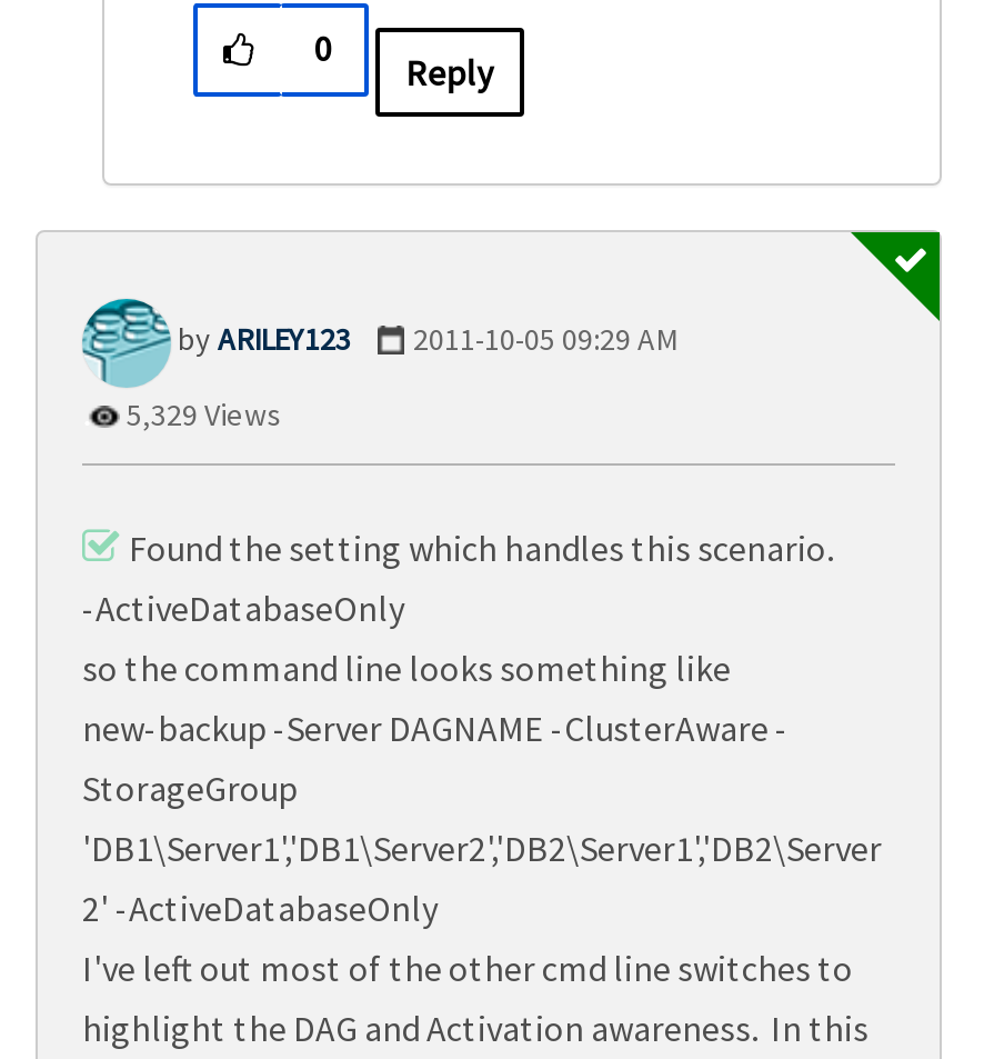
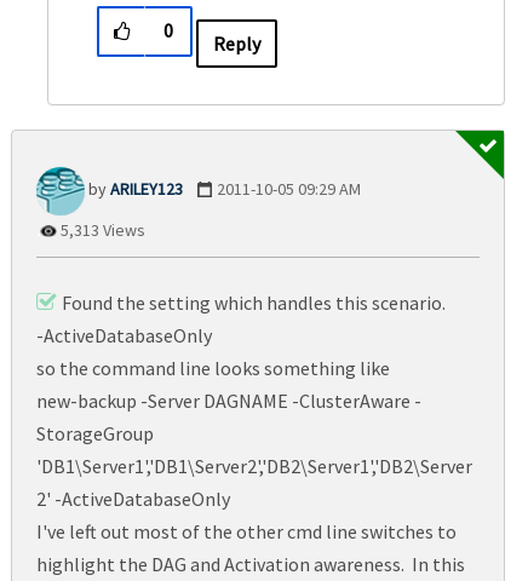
[120,394,282,434] 5,329 Views -> [57,219,145,241] 5,313 Views

